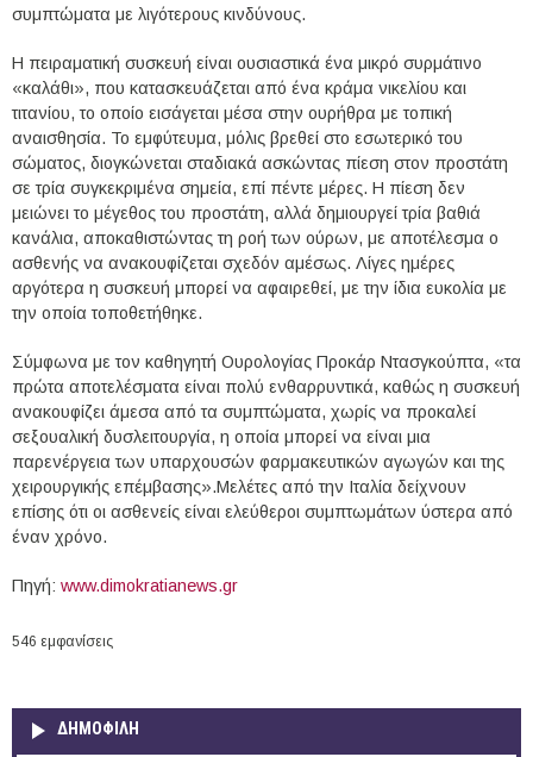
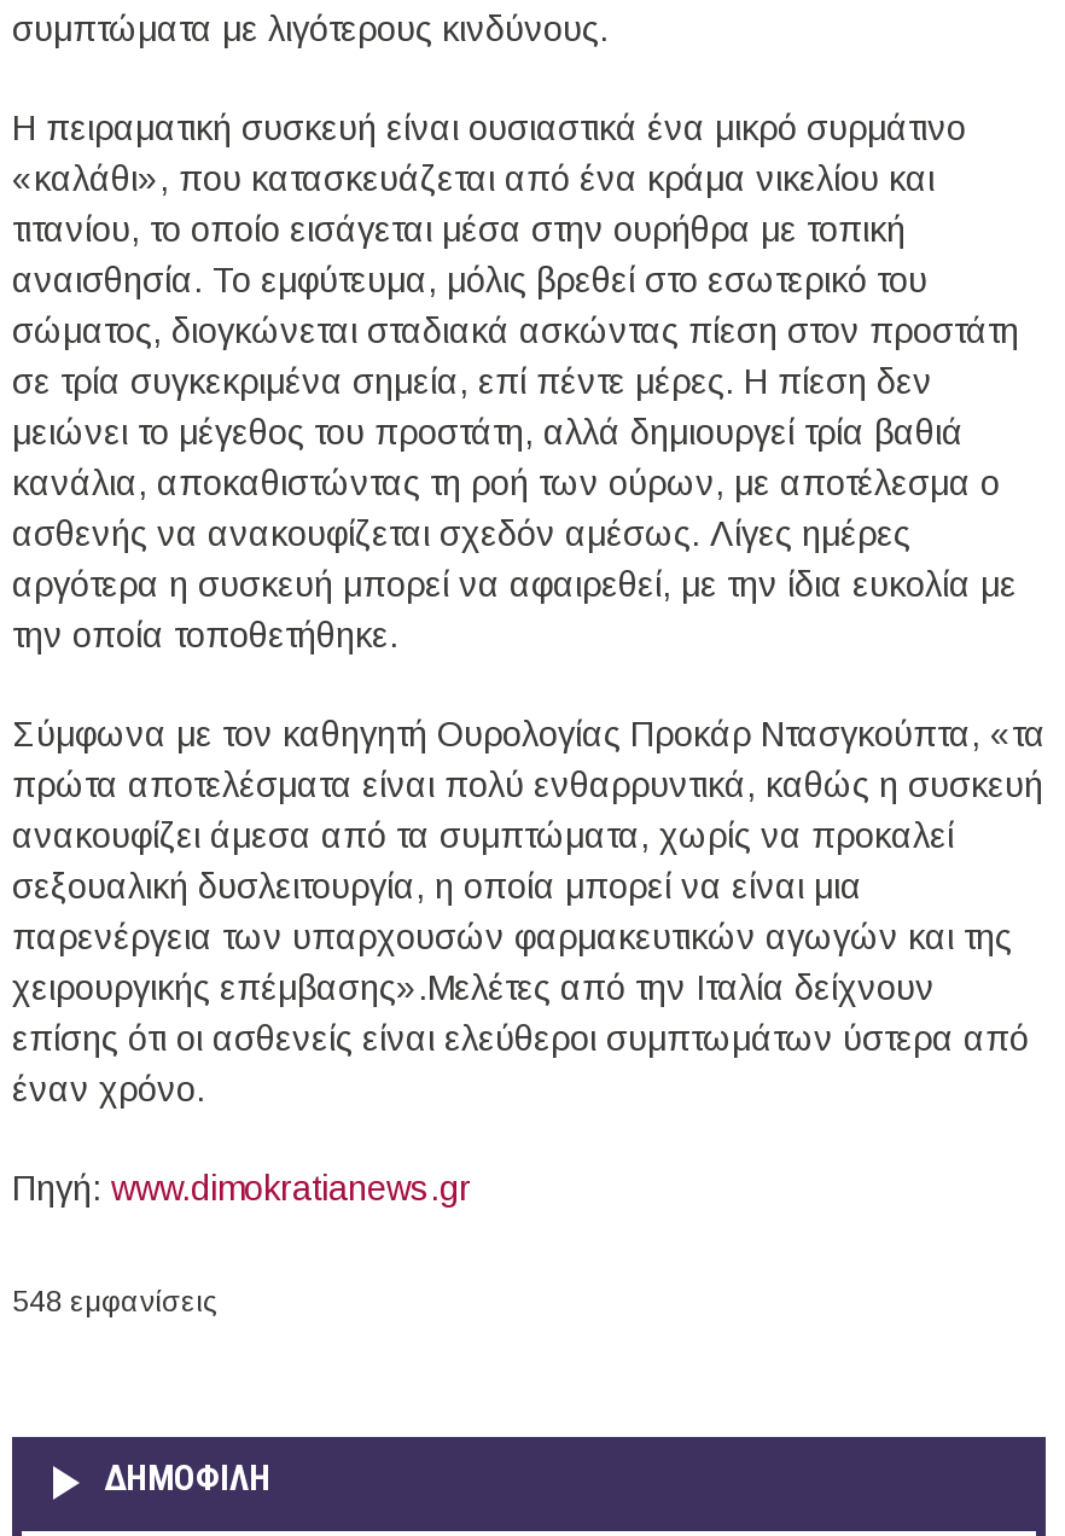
[12,633,113,650] 546 εμφανίσεις -> [12,1284,217,1318] 548 εμφανίσεις

